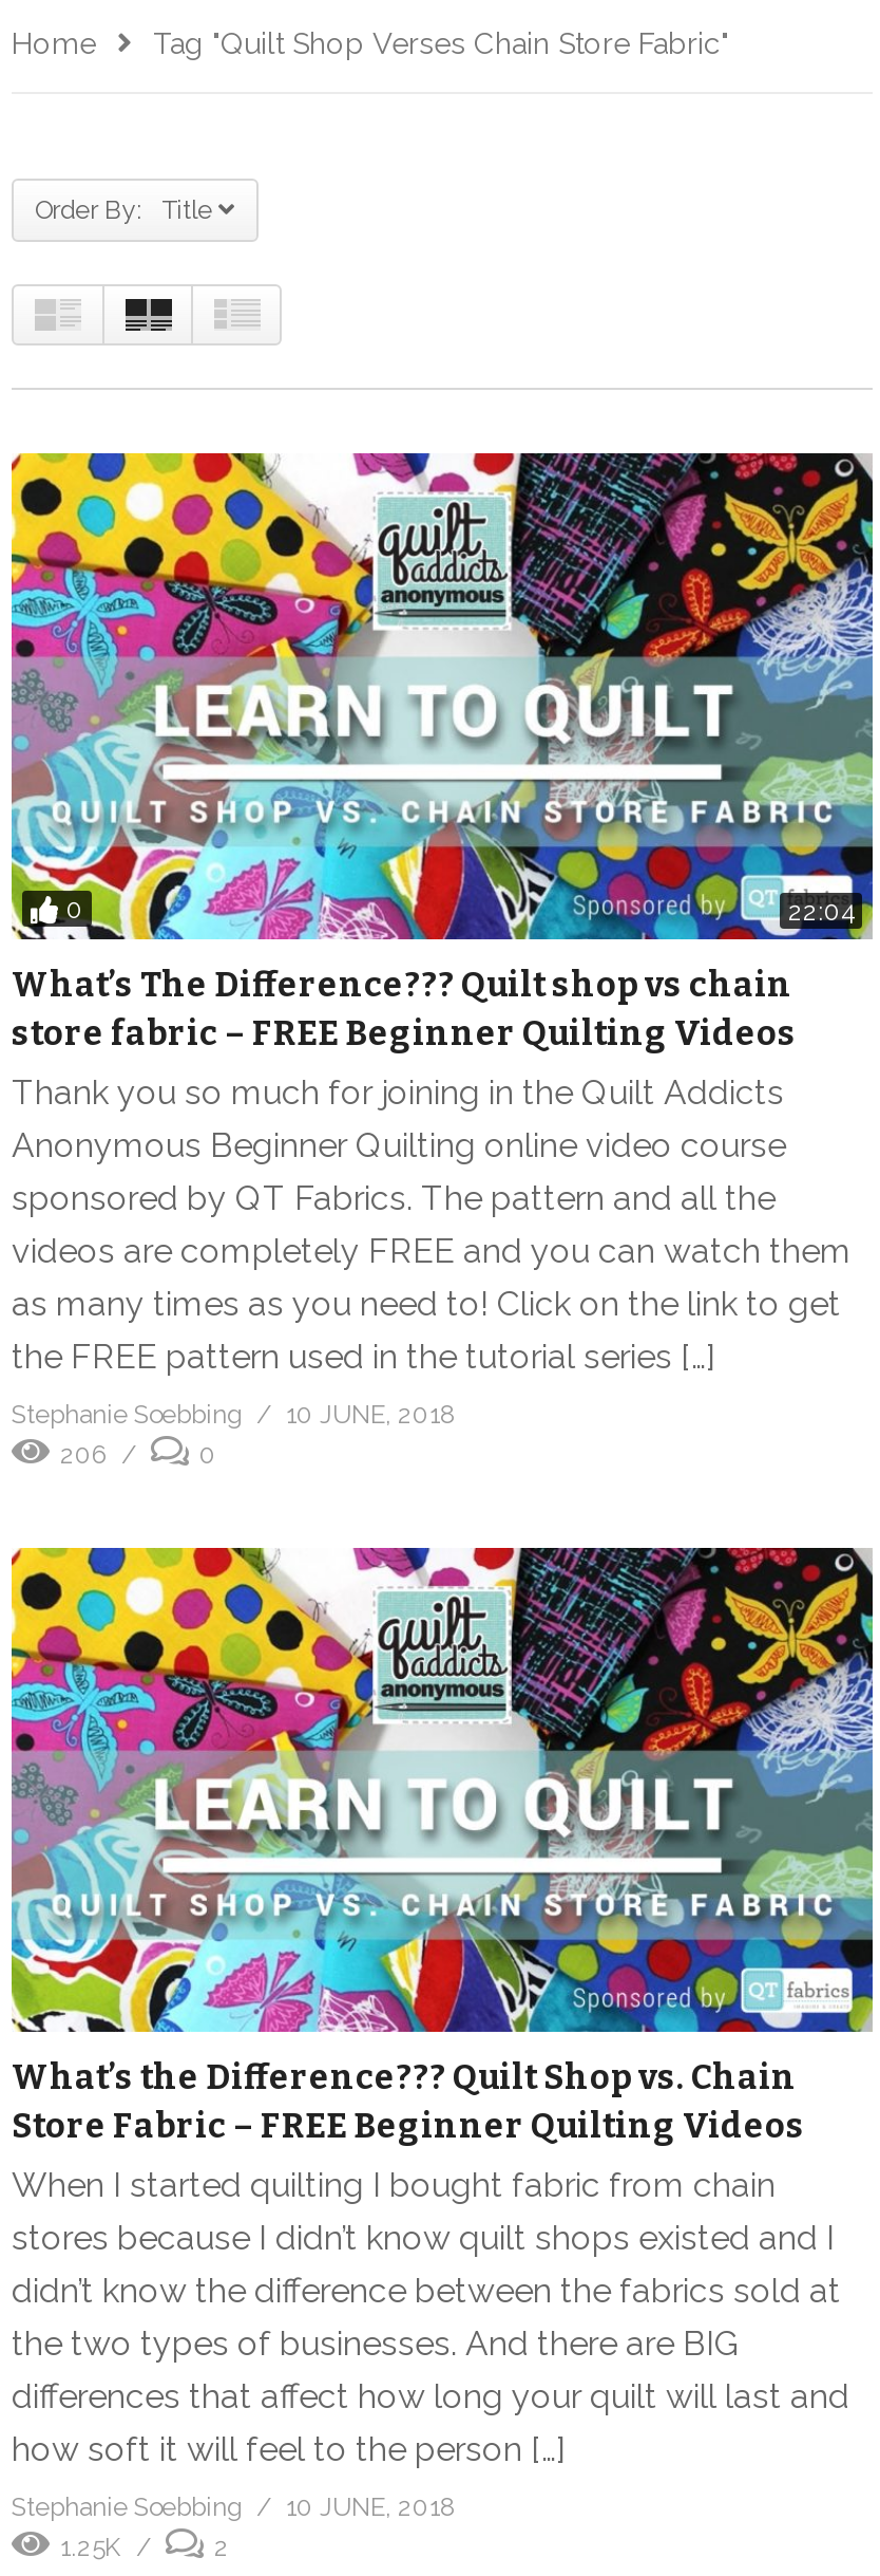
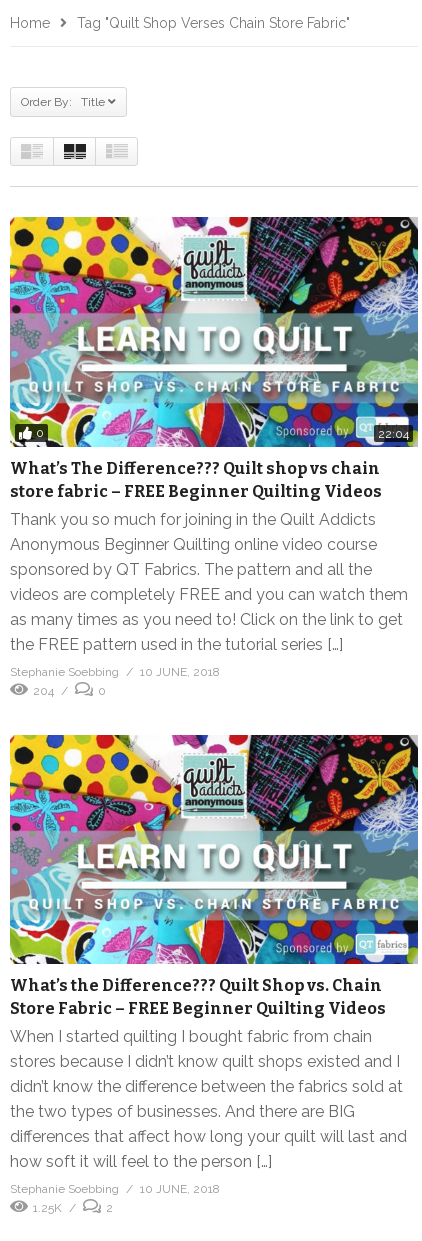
[60,1439,107,1469] 206 -> [33,684,54,698] 204

